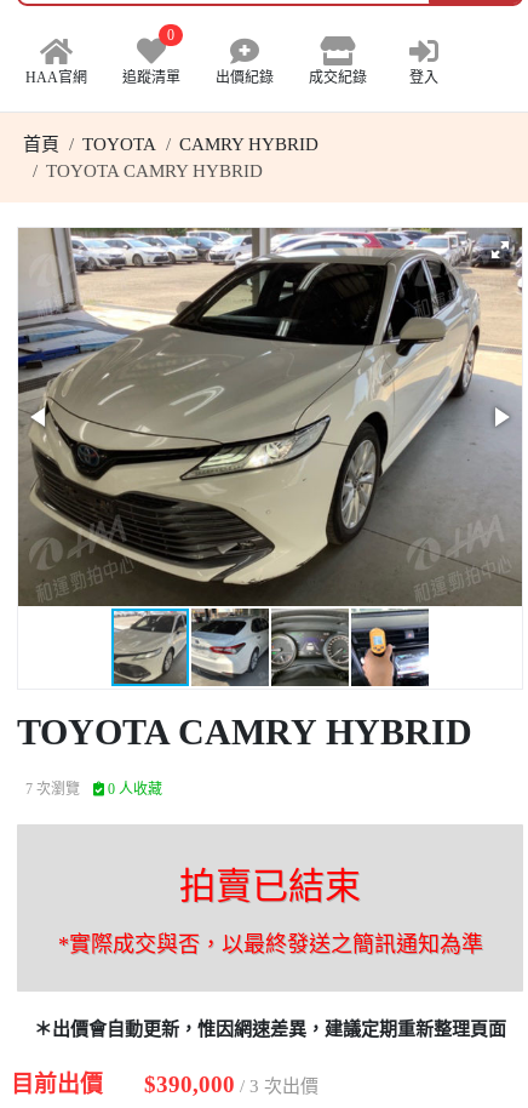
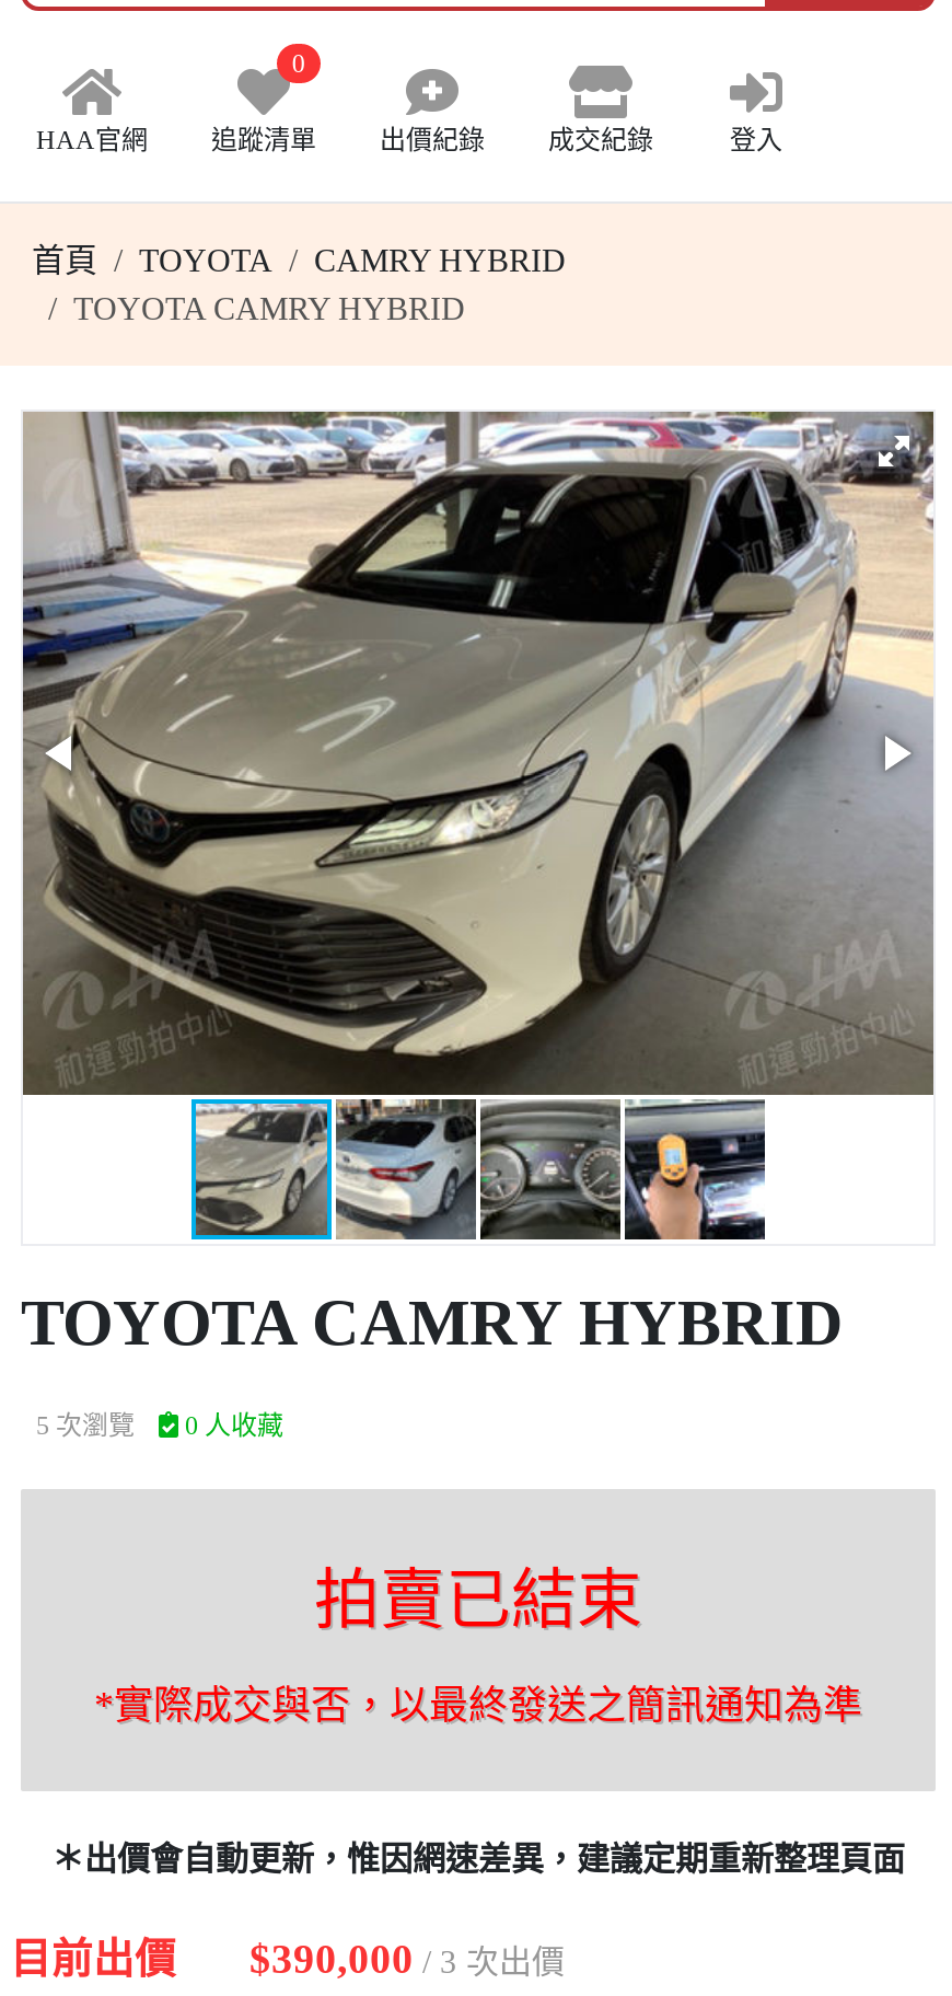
[25,780,80,797] 7 次瀏覽 -> [36,1409,135,1440] 5 次瀏覽

